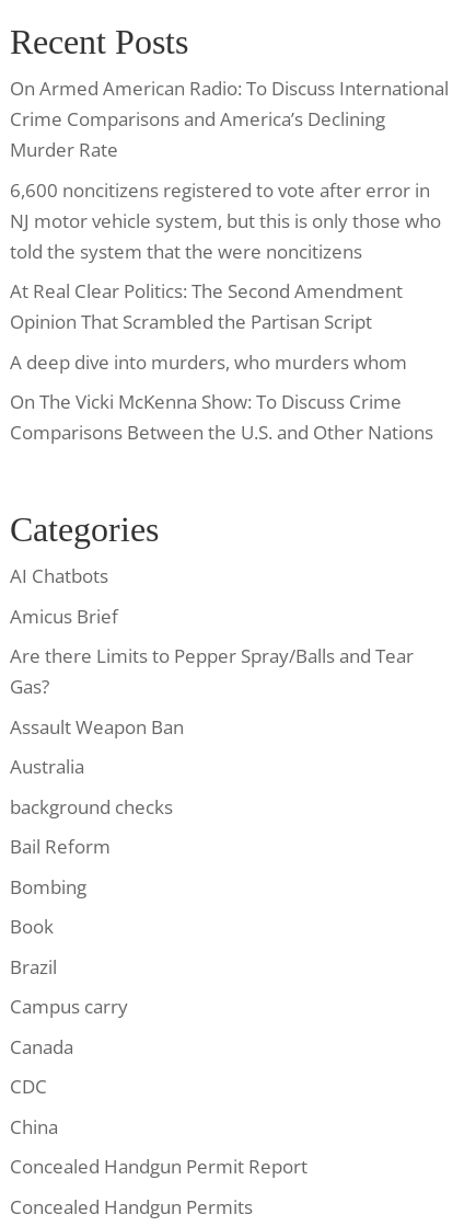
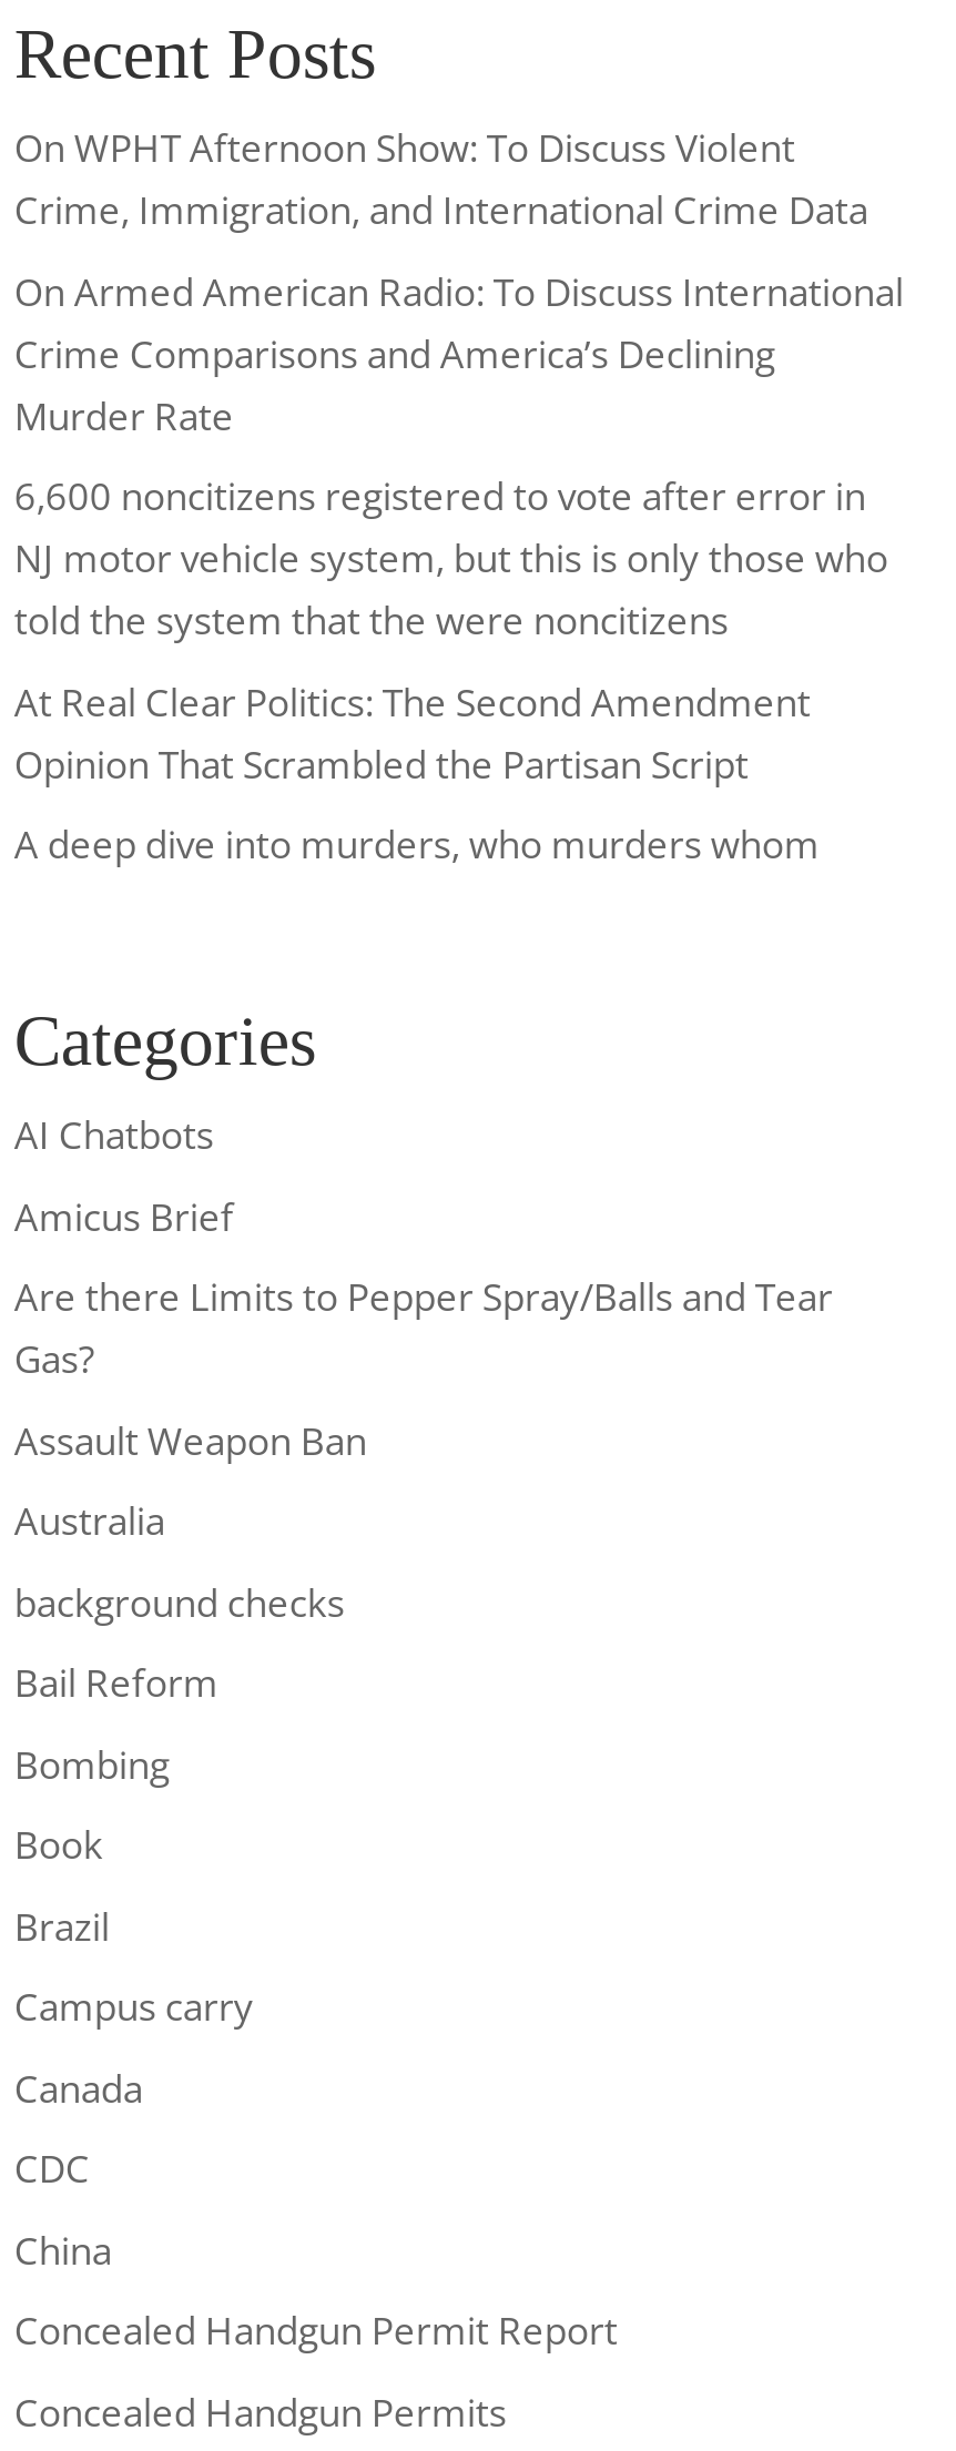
none -> [14,123,868,236] On WPHT Afternoon Show: To Discuss Violent | Crime, Immigration, and International Crime Data
moved [10,76,449,374] -> [14,266,904,870]: On Armed American Radio: To Discuss International | Crime Comparisons and America’s Declining | Murder Rate | ... | Opinion That Scrambled the Partisan Script | A deep dive into murders, who murders whom
[10,389,434,445] On The Vicki McKenna Show: To Discuss Crime | Comparisons Between the U.S. and Other Nations -> none

